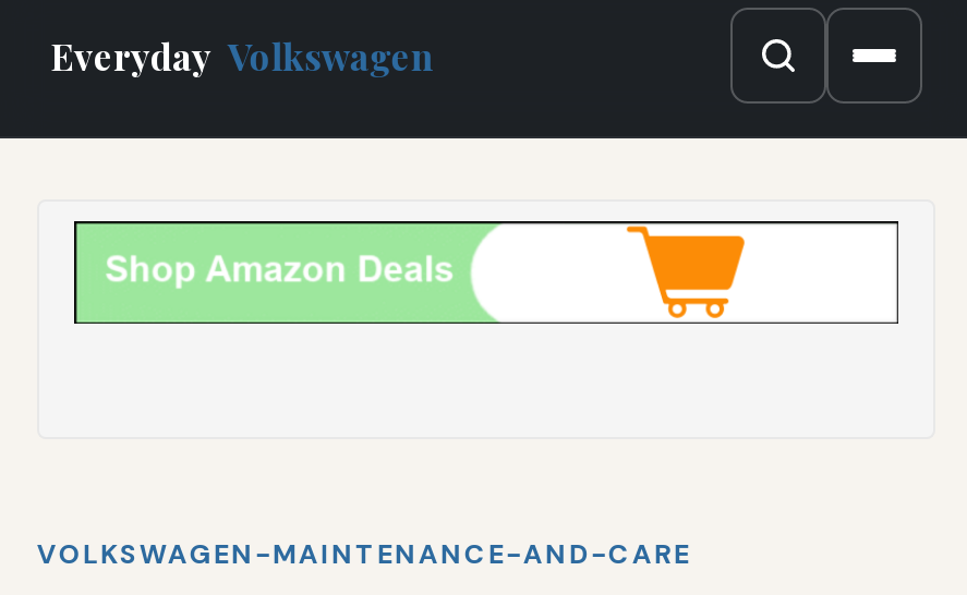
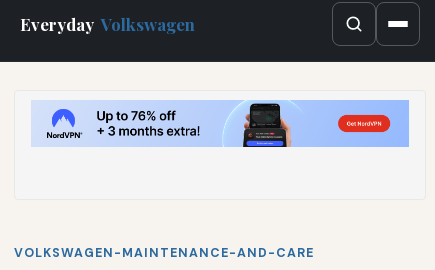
[72,219,900,326] [image] -> [31,100,409,147] [image]

